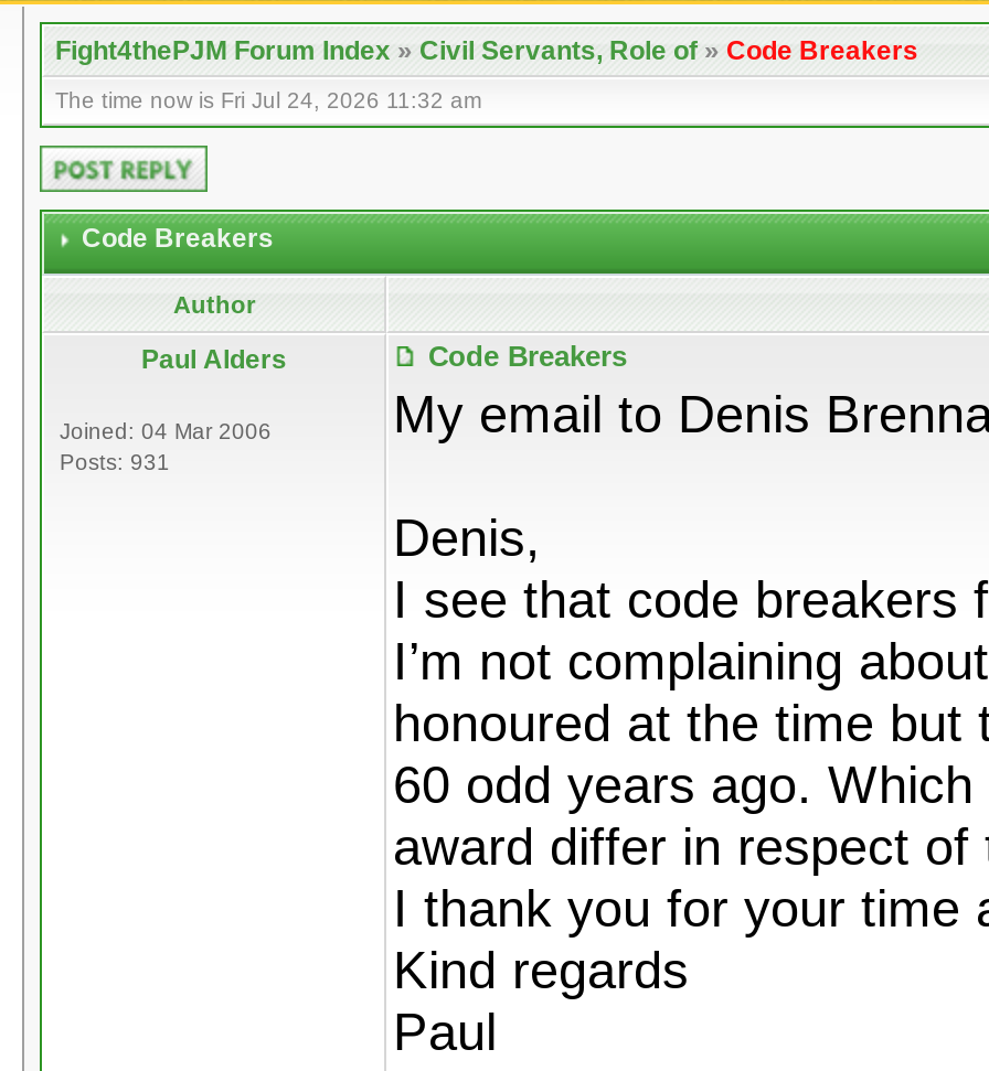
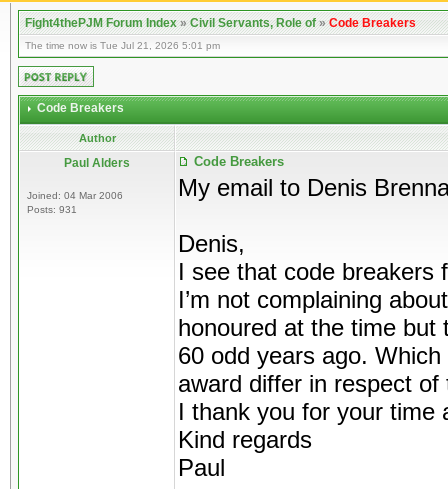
[55,88,481,113] The time now is Fri Jul 24, 2026 11:32 am -> [25,40,220,51] The time now is Tue Jul 21, 2026 5:01 pm

